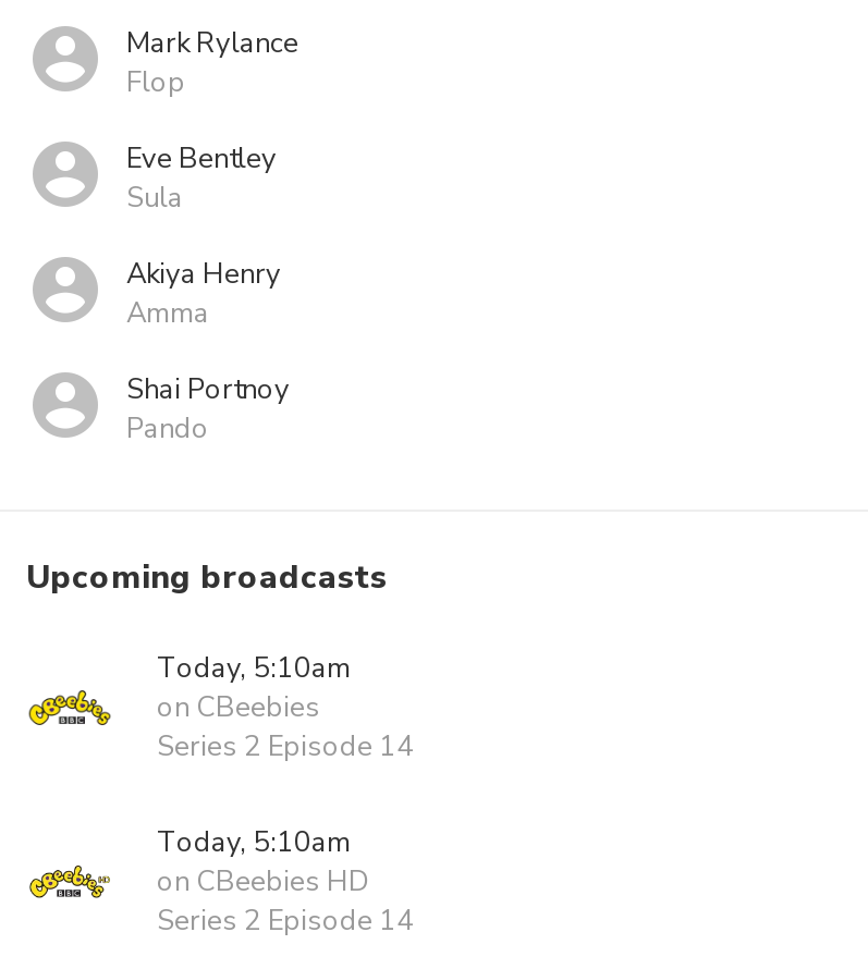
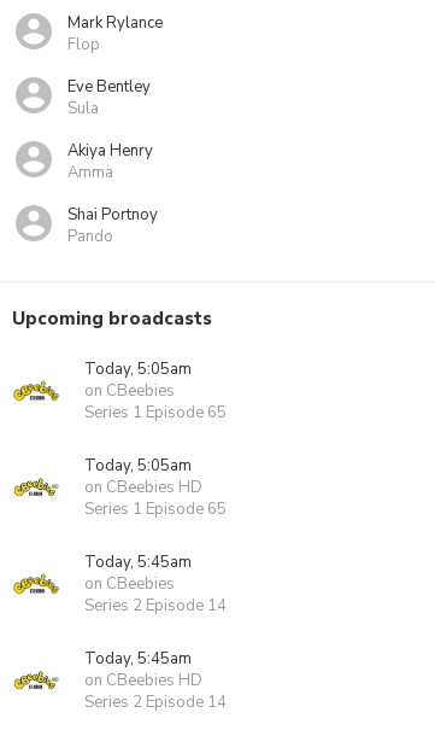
[157,649,351,688] Today, 5:10am -> [84,358,227,573] Today, 5:05am | on CBeebies | Series 1 Episode 65 | Today, 5:05am | on CBeebies HD | Series 1 Episode 65 | Today, 5:45am
[157,823,351,862] Today, 5:10am -> [84,648,192,670] Today, 5:45am

